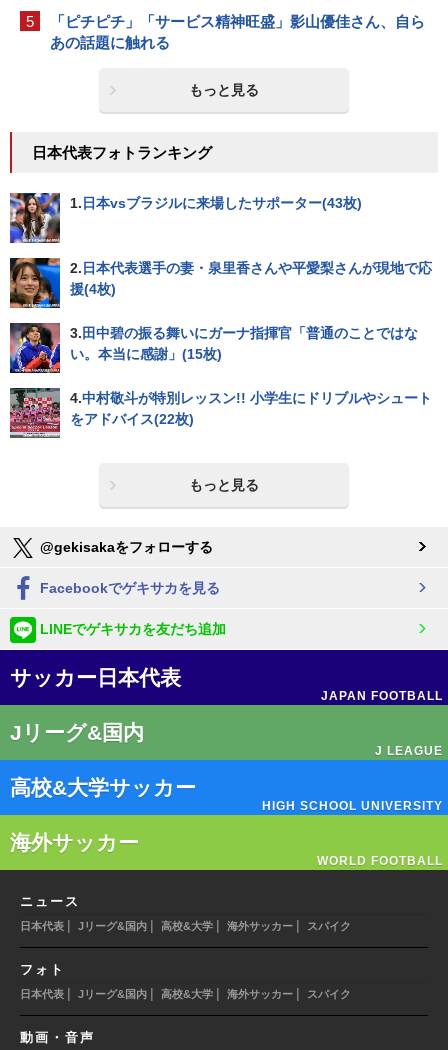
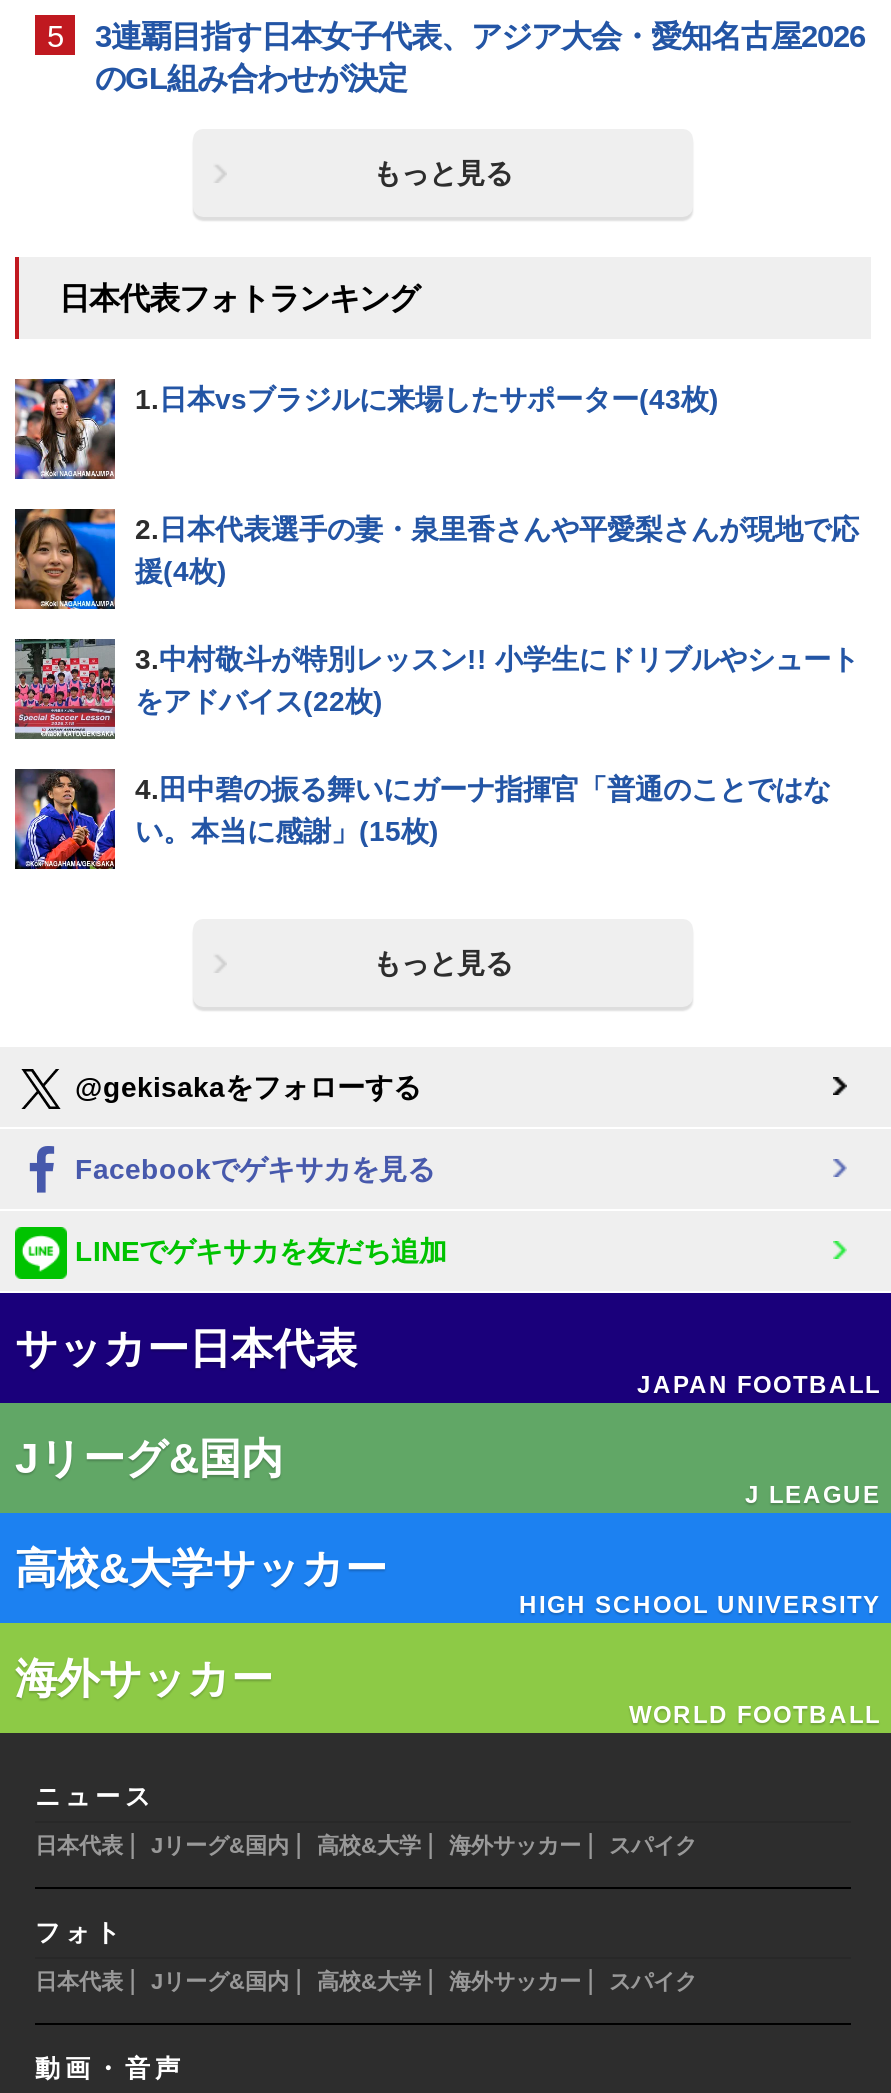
[50,13,425,51] 「ピチピチ」「サービス精神旺盛」影山優佳さん、自ら | あの話題に触れる -> [95,19,865,95] 3連覇目指す日本女子代表、アジア大会・愛知名古屋2026 | のGL組み合わせが決定
moved [8,322,222,375] -> [11,767,439,873]: [image] | い。本当に感謝」(15枚)
[70,325,418,341] 3.田中碧の振る舞いにガーナ指揮官「普通のことではな -> [135,643,859,805] 3.中村敬斗が特別レッスン!! 小学生にドリブルやシュート | 4.田中碧の振る舞いにガーナ指揮官「普通のことではな
moved [9,387,194,438] -> [13,639,383,739]: [image] | をアドバイス(22枚)
[70,390,432,406] 4.中村敬斗が特別レッスン!! 小学生にドリブルやシュート -> none

